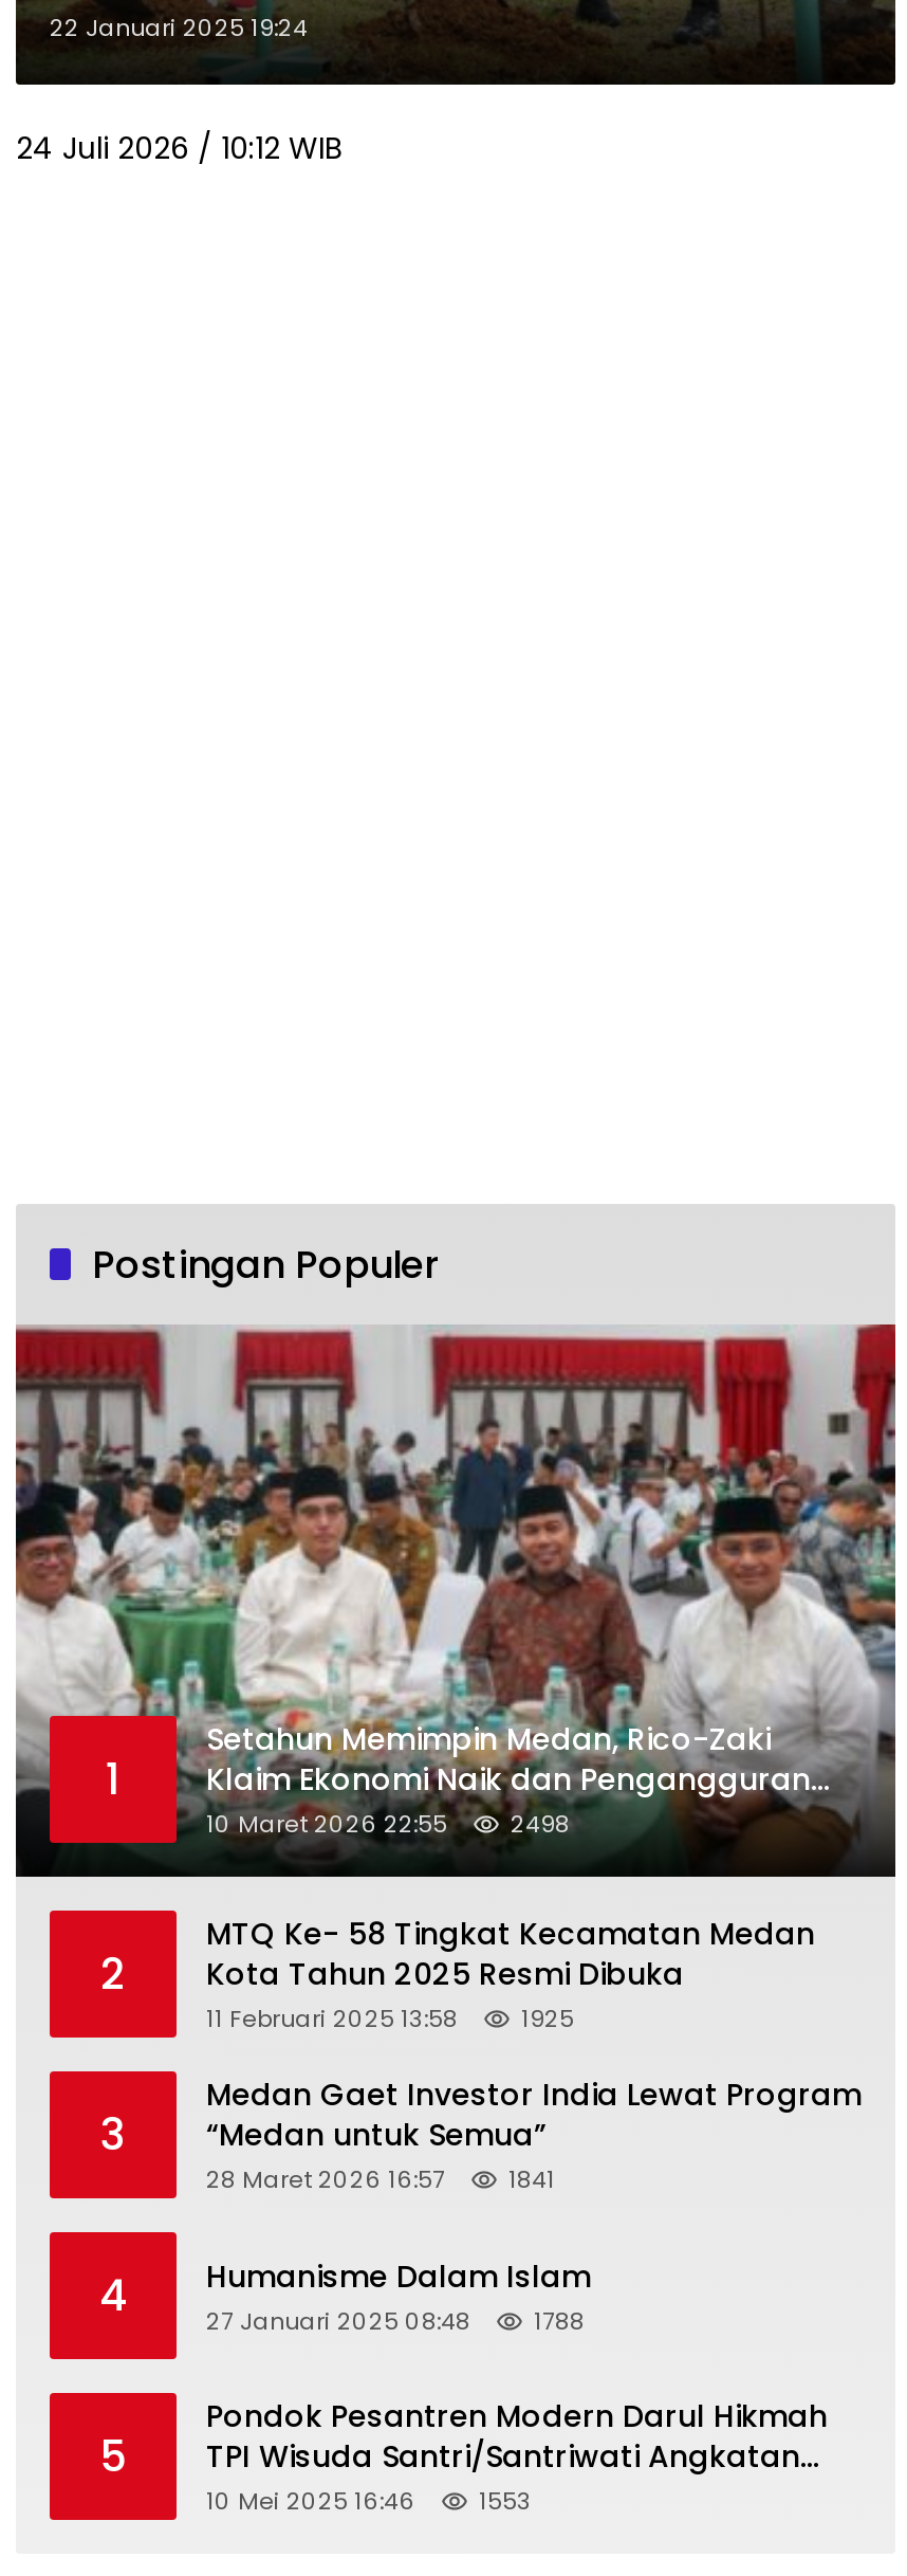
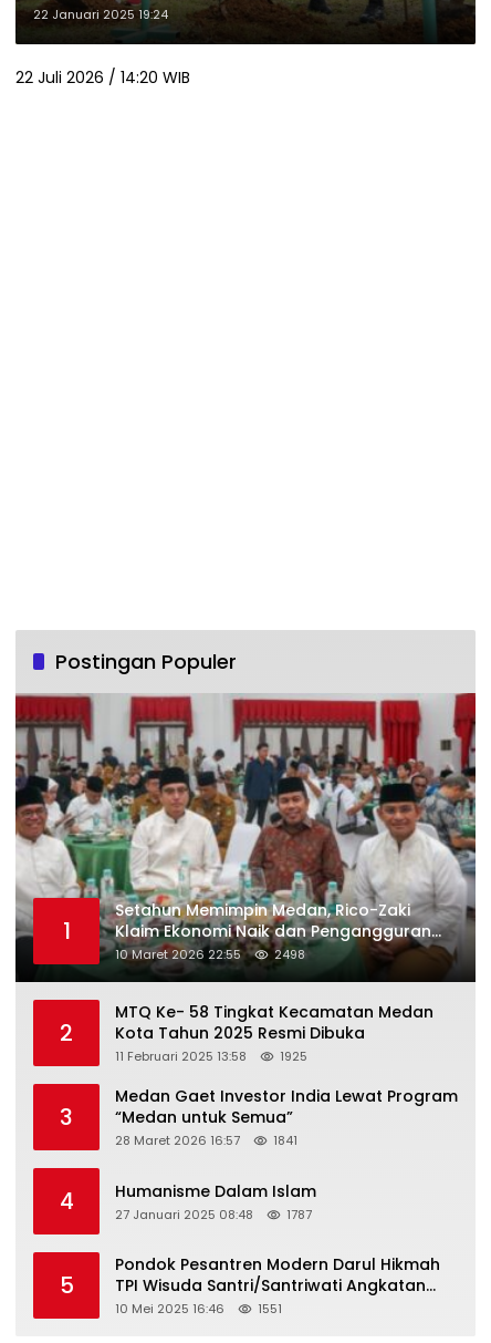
[16,126,341,169] 24 Juli 2026 / 10:12 WIB -> [15,66,190,88] 22 Juli 2026 / 14:20 WIB
[206,2303,585,2337] 27 Januari 2025 08:48 1788 -> [115,1205,312,1223] 27 Januari 2025 08:48 1787
[479,2484,532,2518] 1553 -> [258,1300,282,1318] 1551

